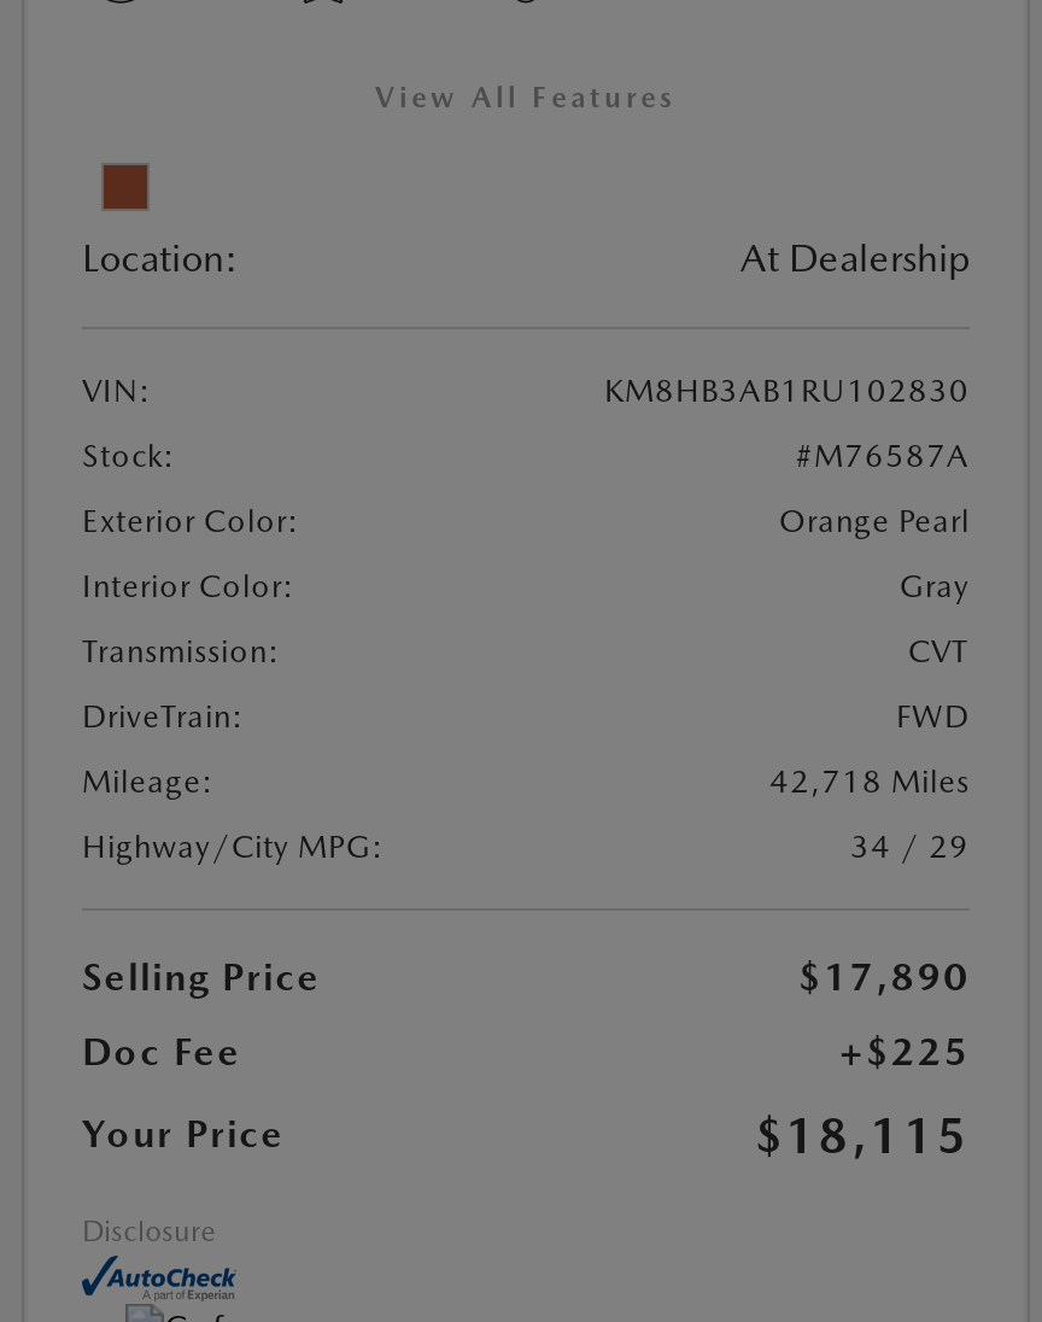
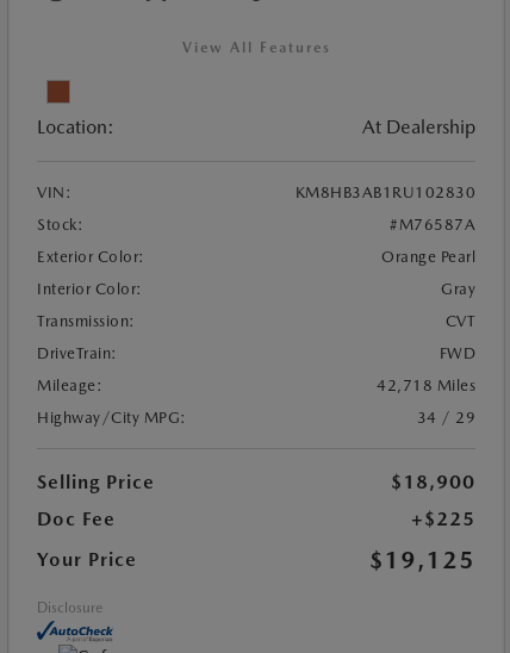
[798,953,970,999] $17,890 -> [391,471,475,493] $18,900
[755,1105,970,1163] $18,115 -> [369,546,475,574] $19,125

